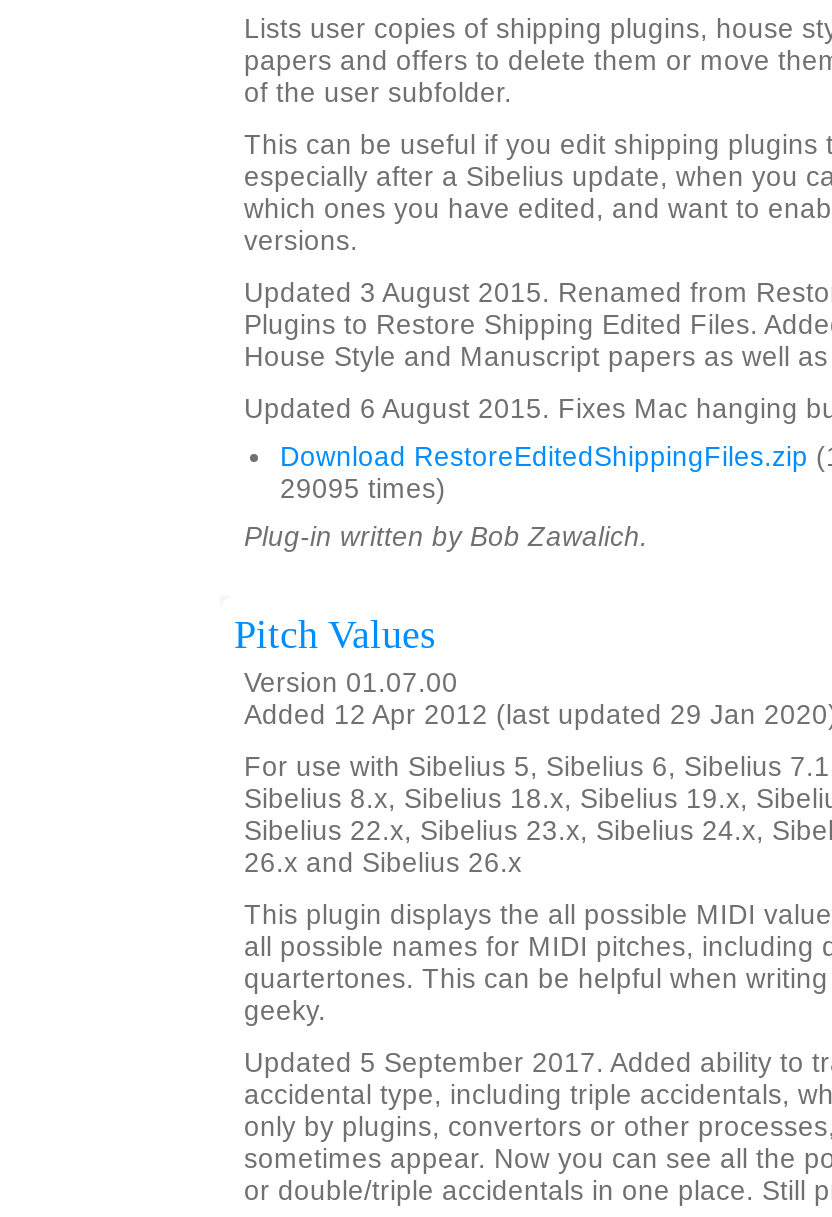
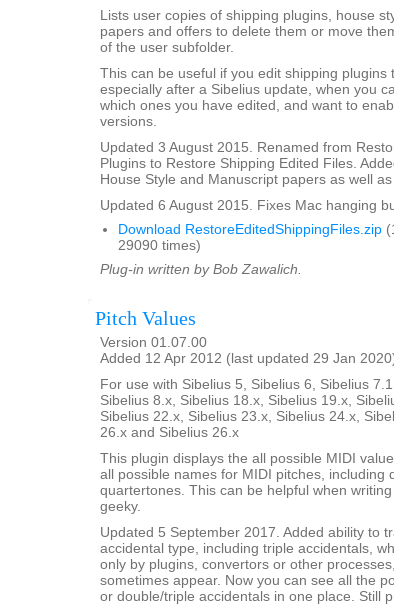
[280,474,446,504] 29095 times) -> [118,238,201,253] 29090 times)

